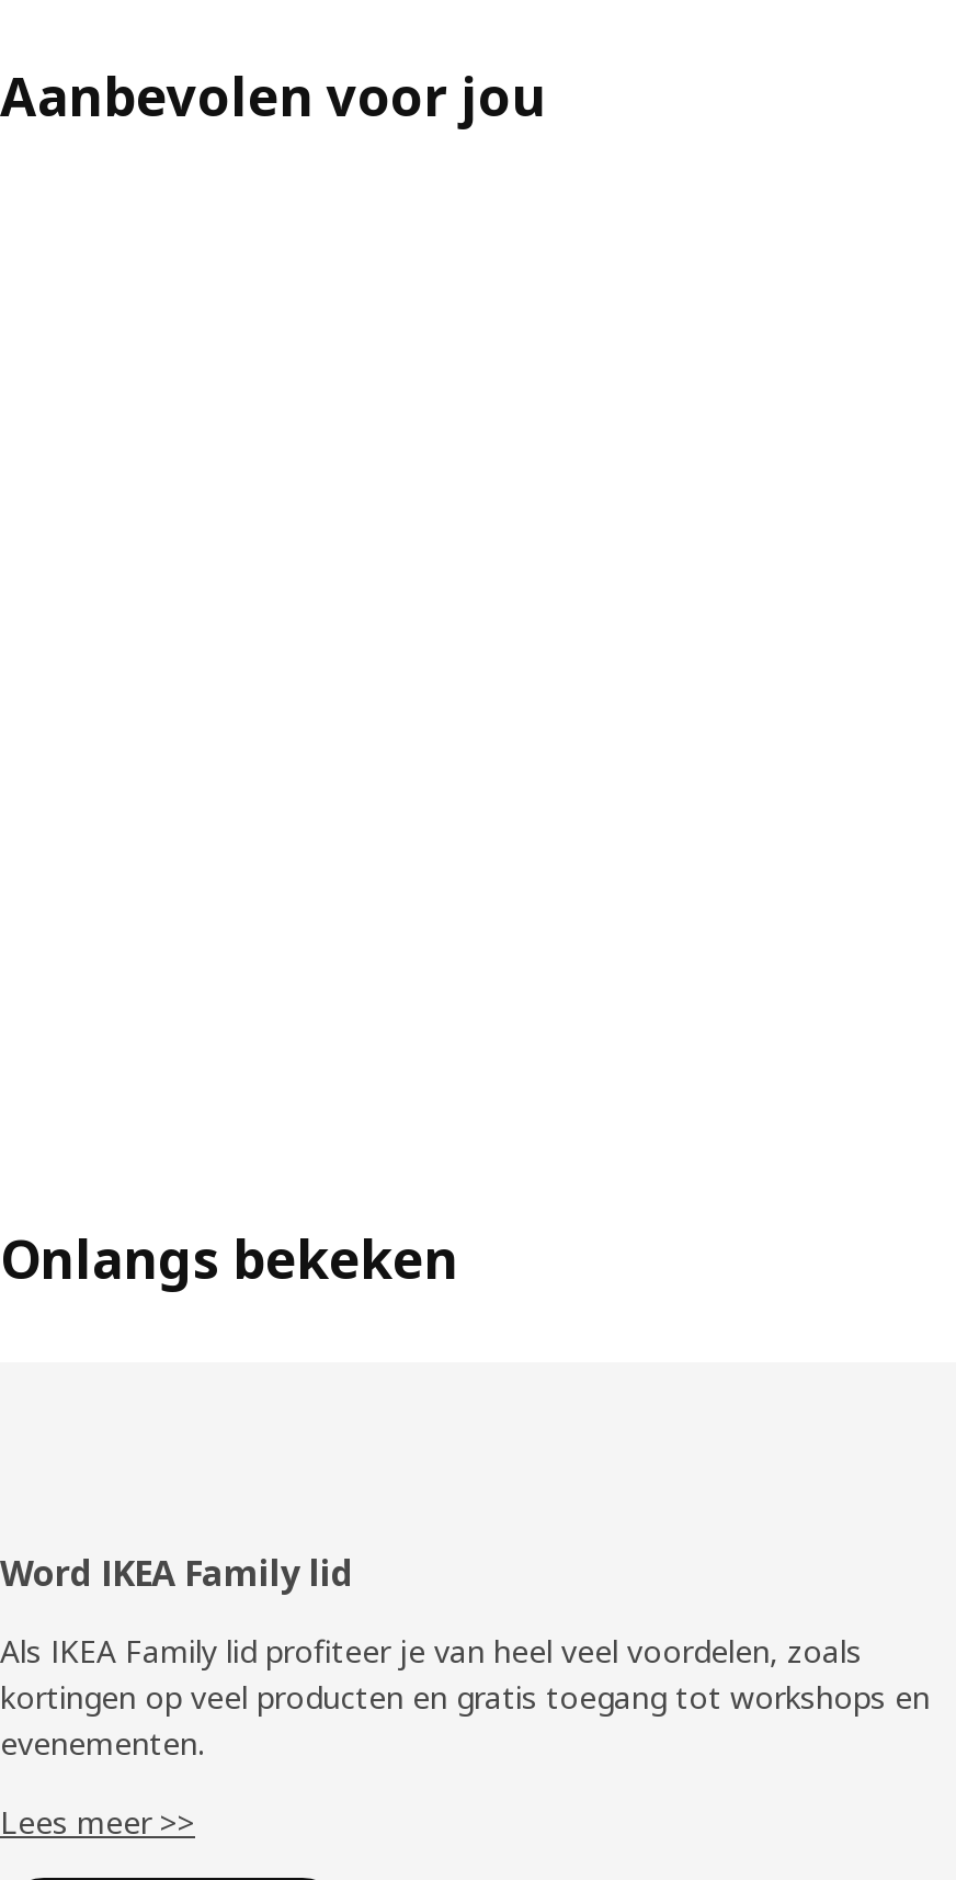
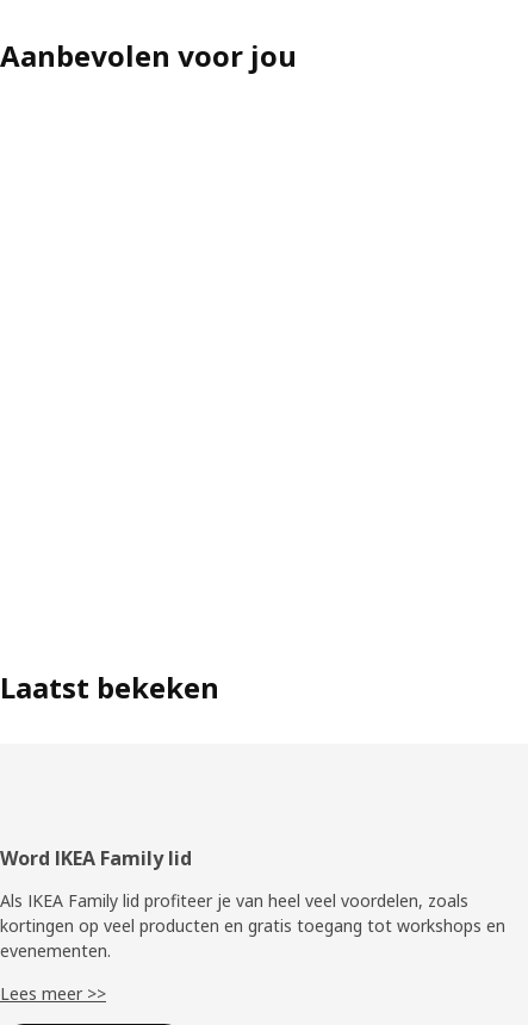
[0,1222,458,1294] Onlangs bekeken -> [0,667,219,707] Laatst bekeken

